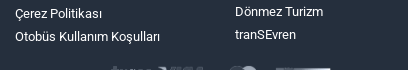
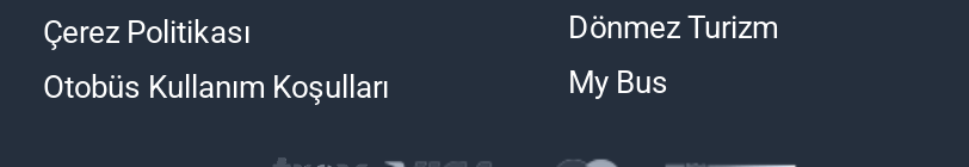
[235,27,296,42] tranSEvren -> [568,64,668,100] My Bus

